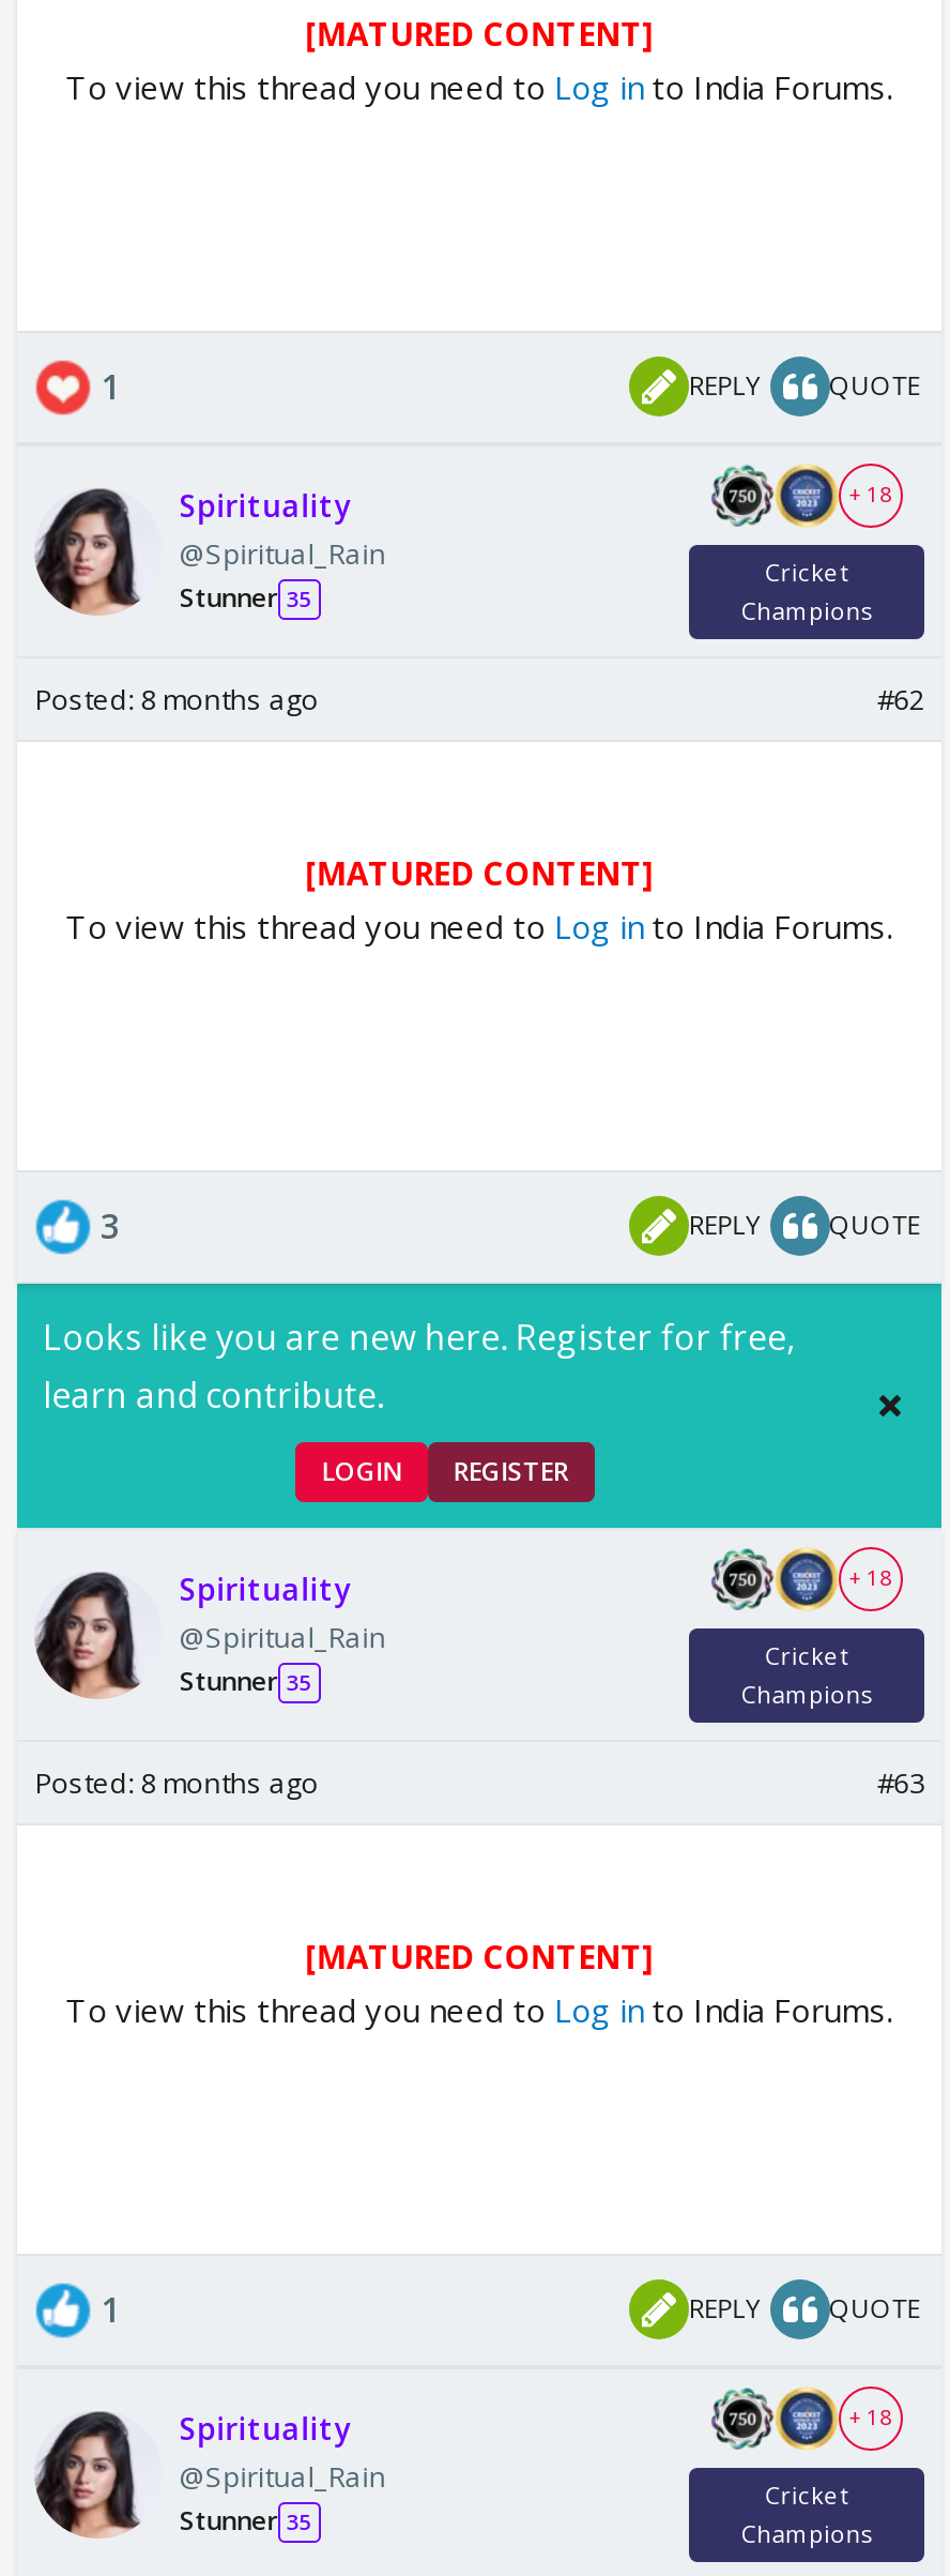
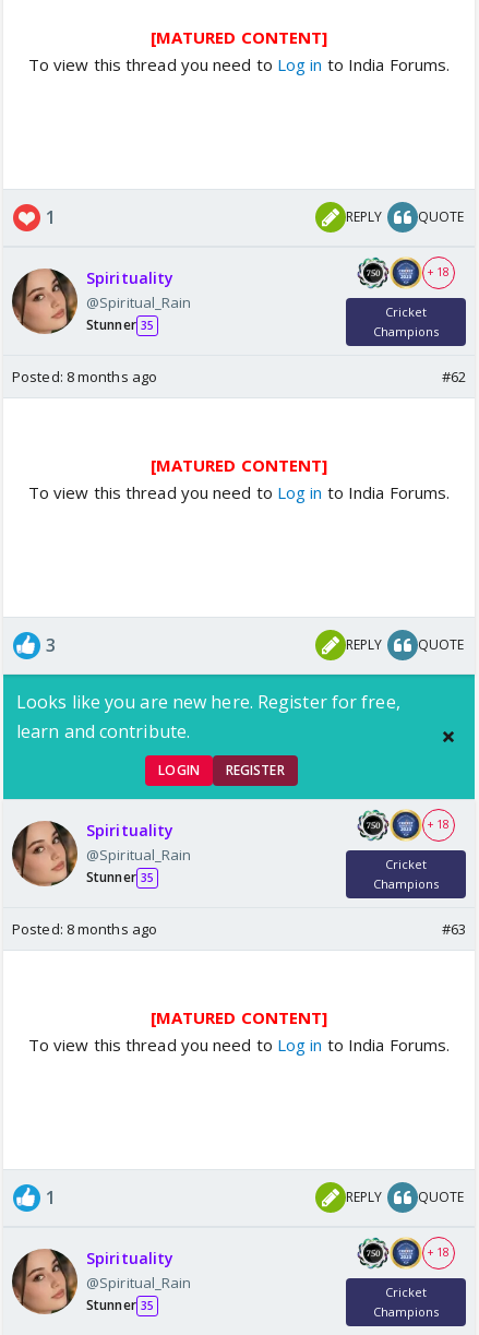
[34,487,163,613] [image] -> [11,269,79,334] [image]
[34,1571,163,1697] [image] -> [11,821,79,886] [image]
[34,2410,163,2536] [image] -> [11,1249,79,1314] [image]

